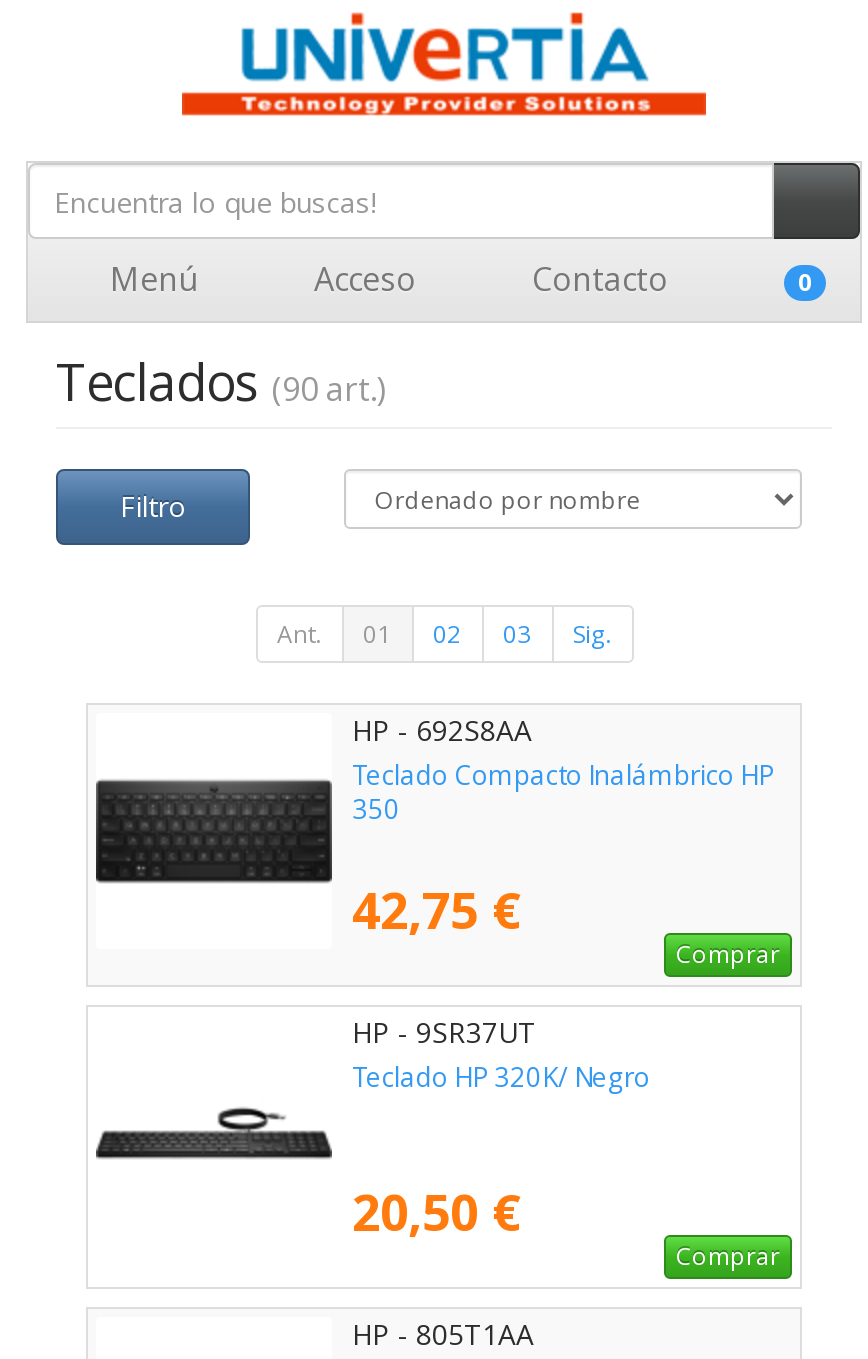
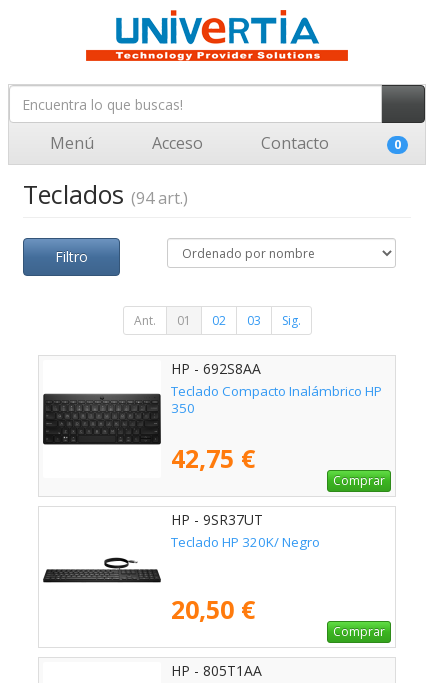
[56,347,386,415] Teclados (90 art.) -> [23,177,188,211] Teclados (94 art.)

